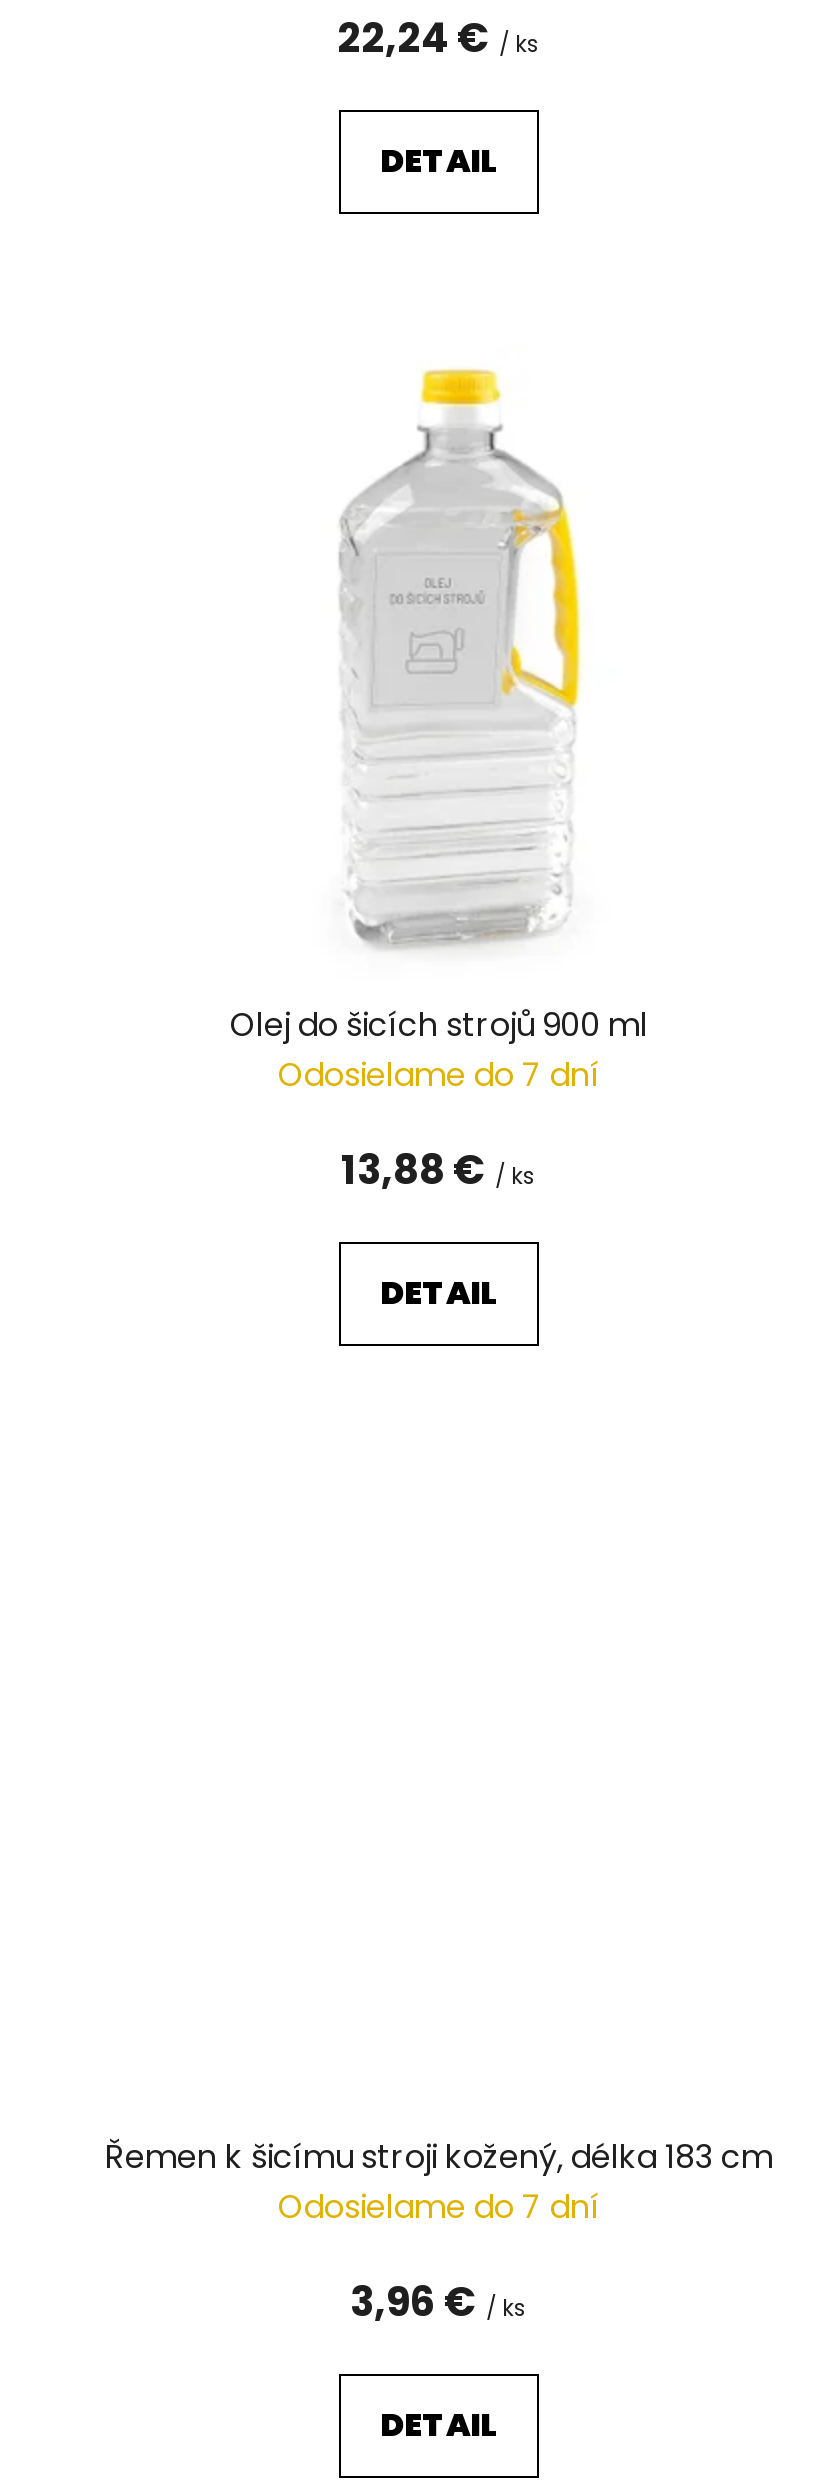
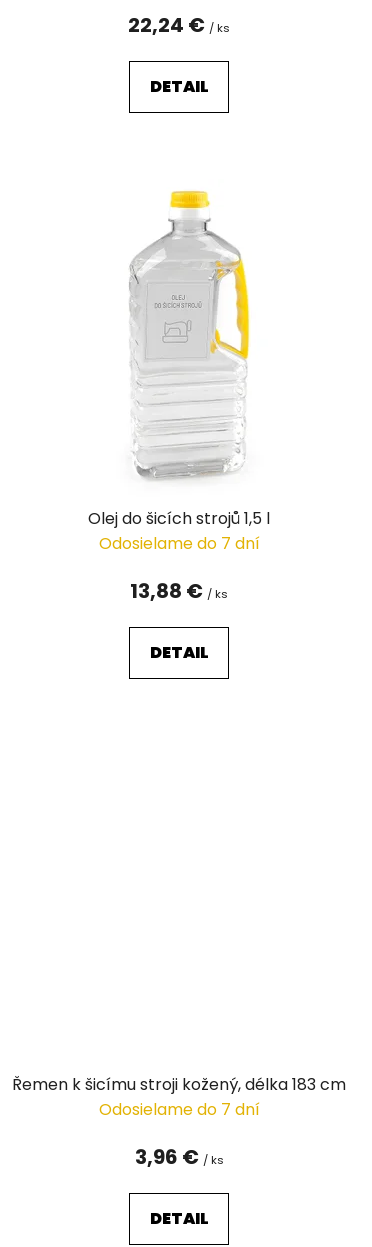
[230,1002,648,1048] Olej do šicích strojů 900 ml -> [88,507,270,530] Olej do šicích strojů 1,5 l

